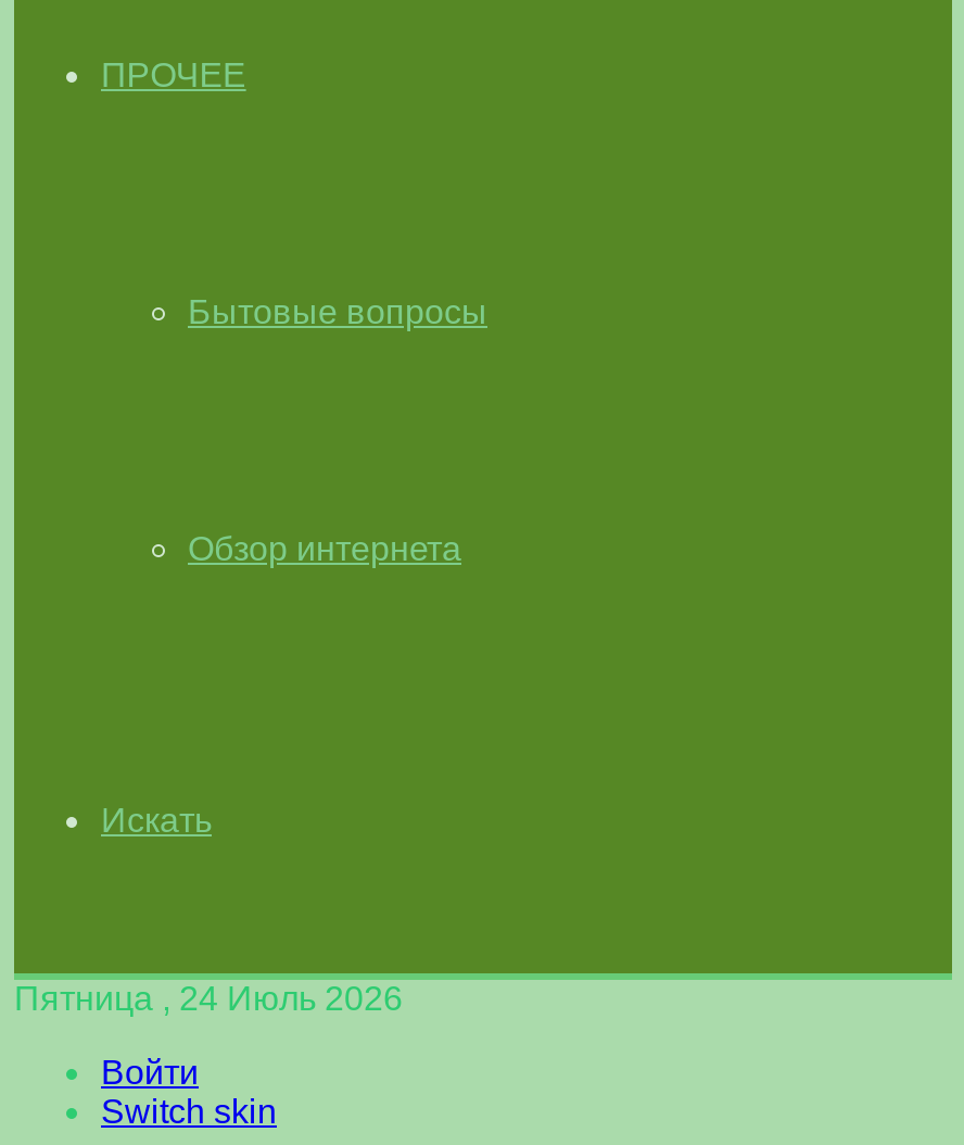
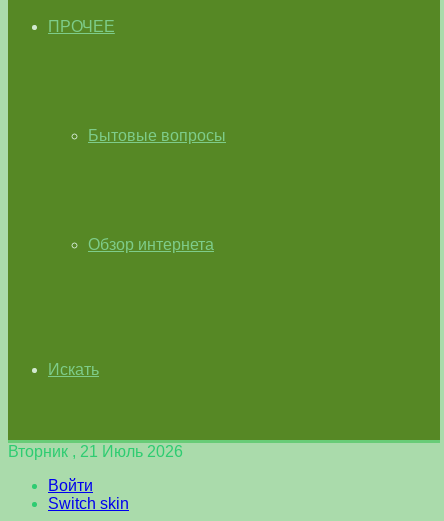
[14,980,403,1017] Пятница , 24 Июль 2026 -> [8,443,183,460] Вторник , 21 Июль 2026

